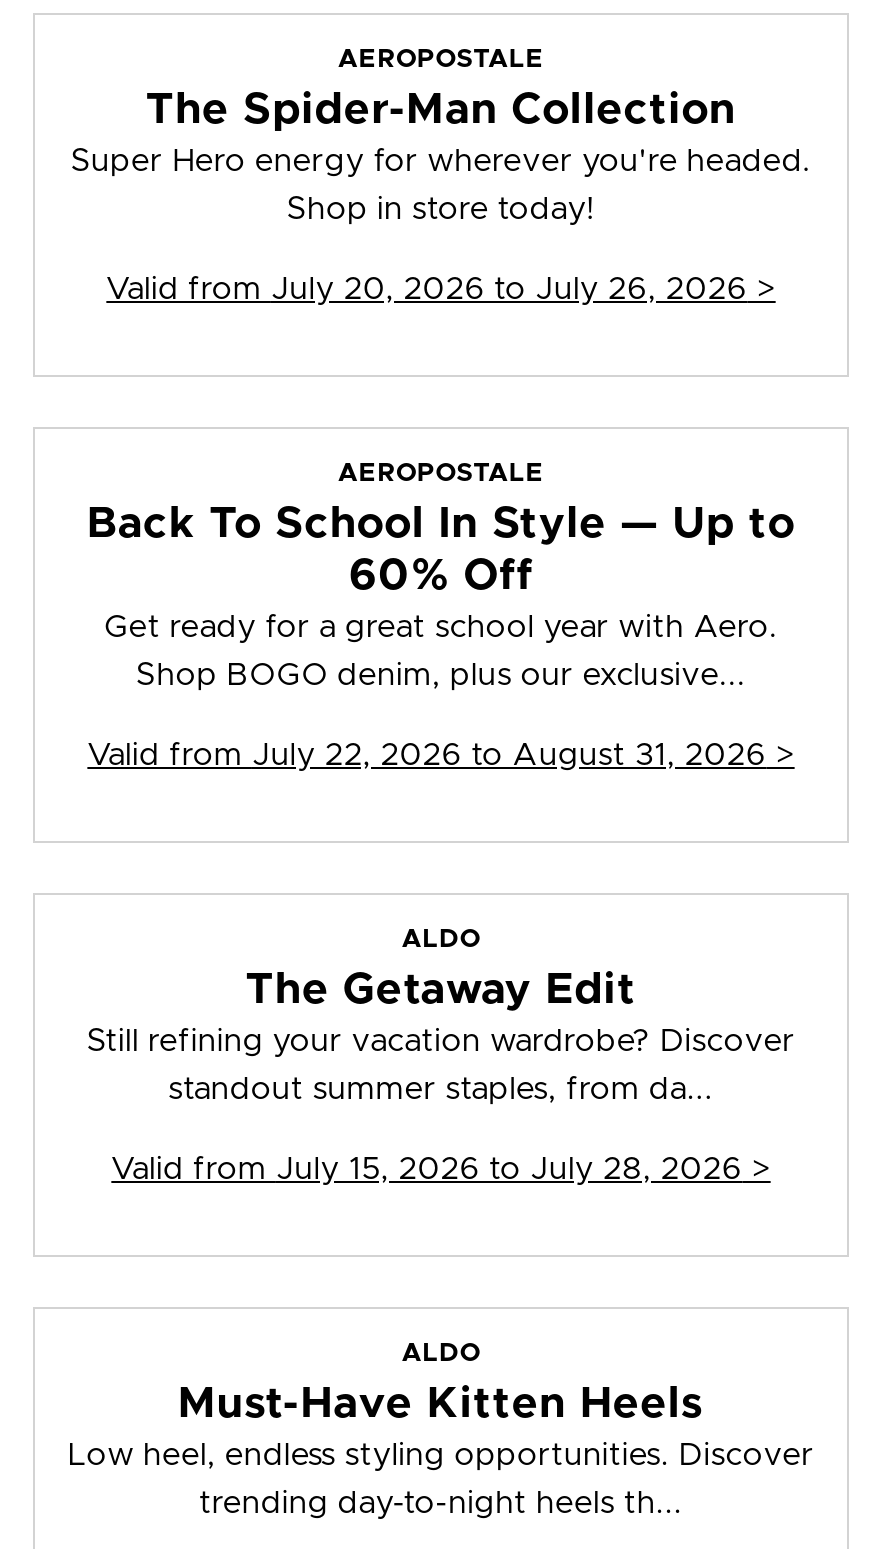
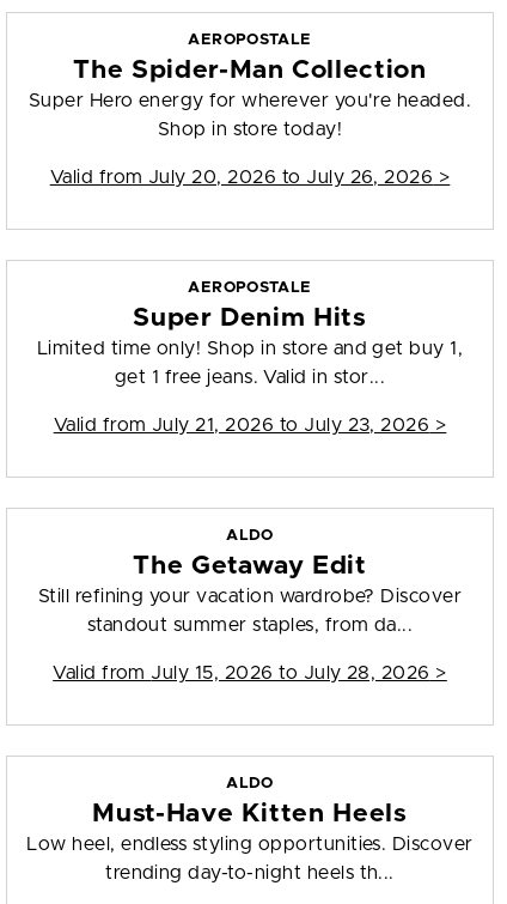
[87,503,795,643] Back To School In Style — Up to | 60% Off | Get ready for a great school year with Aero. -> [37,306,463,358] Super Denim Hits | Limited time only! Shop in store and get buy 1,
[136,659,746,691] Shop BOGO denim, plus our exclusive... -> [115,368,385,387] get 1 free jeans. Valid in stor...
[87,739,795,771] Valid from July 22, 2026 to August 31, 2026 > -> [53,416,446,435] Valid from July 21, 2026 to July 23, 2026 >

